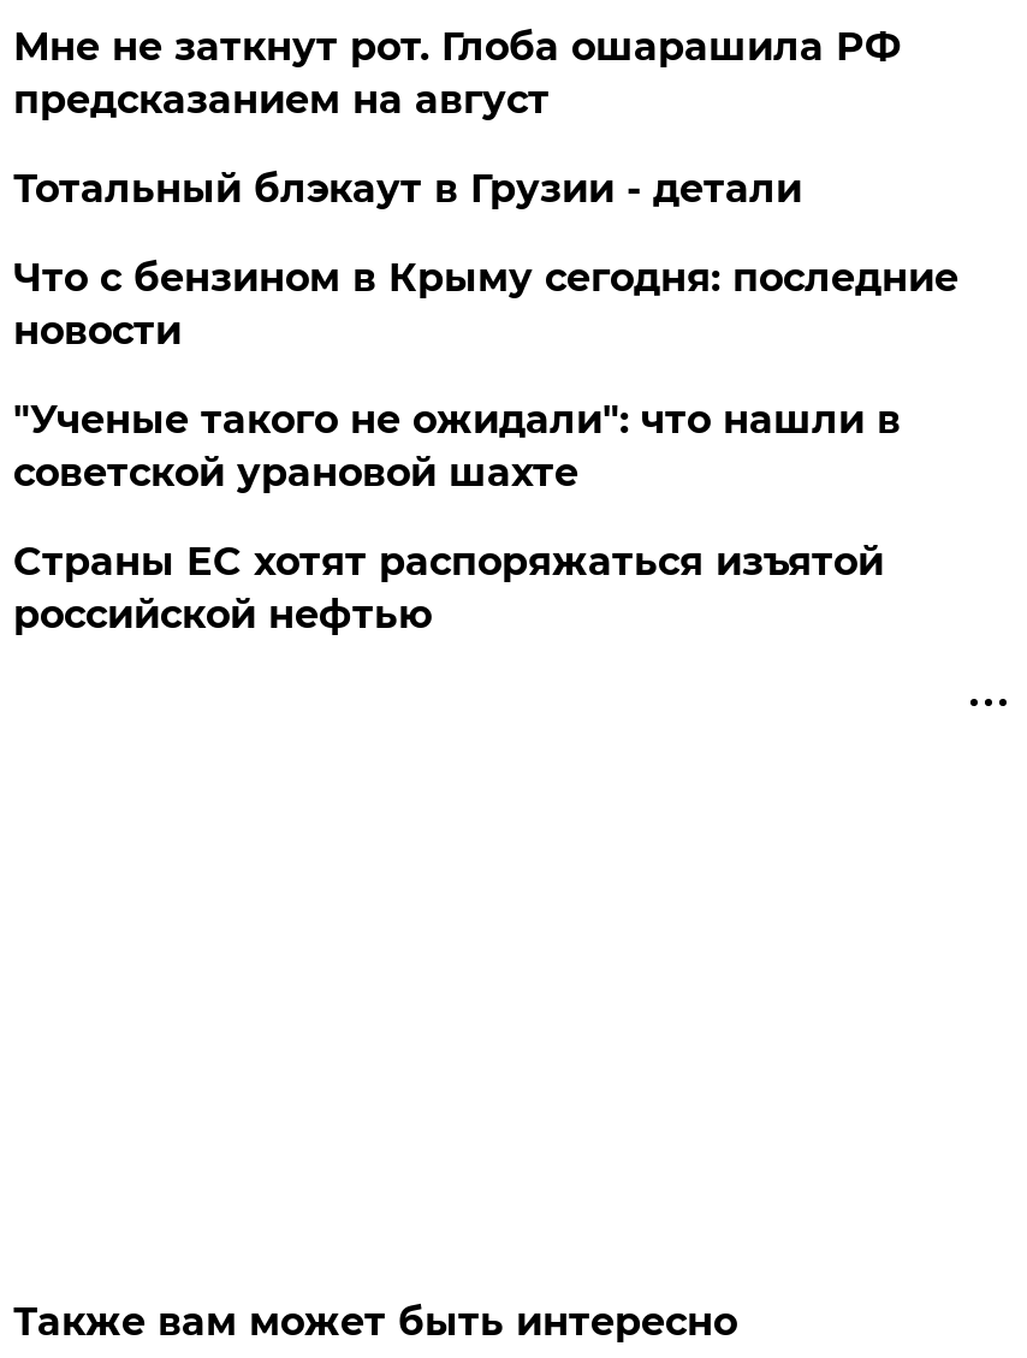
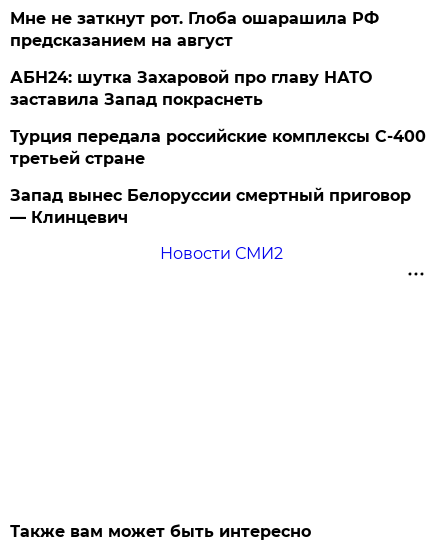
[13,166,802,212] Тотальный блэкаут в Грузии - детали -> [10,68,372,109] АБН24: шутка Захаровой про главу НАТО | заставила Запад покраснеть
[13,255,958,354] Что с бензином в Крыму сегодня: последние | новости -> [10,127,426,168] Турция передала российские комплексы С-400 | третьей стране
[13,397,900,496] "Ученые такого не ожидали": что нашли в | советской урановой шахте -> [10,186,411,227] Запад вынес Белоруссии смертный приговор | — Клинцевич
[13,539,884,638] Страны ЕС хотят распоряжаться изъятой | российской нефтью -> [160,244,283,263] Новости СМИ2

